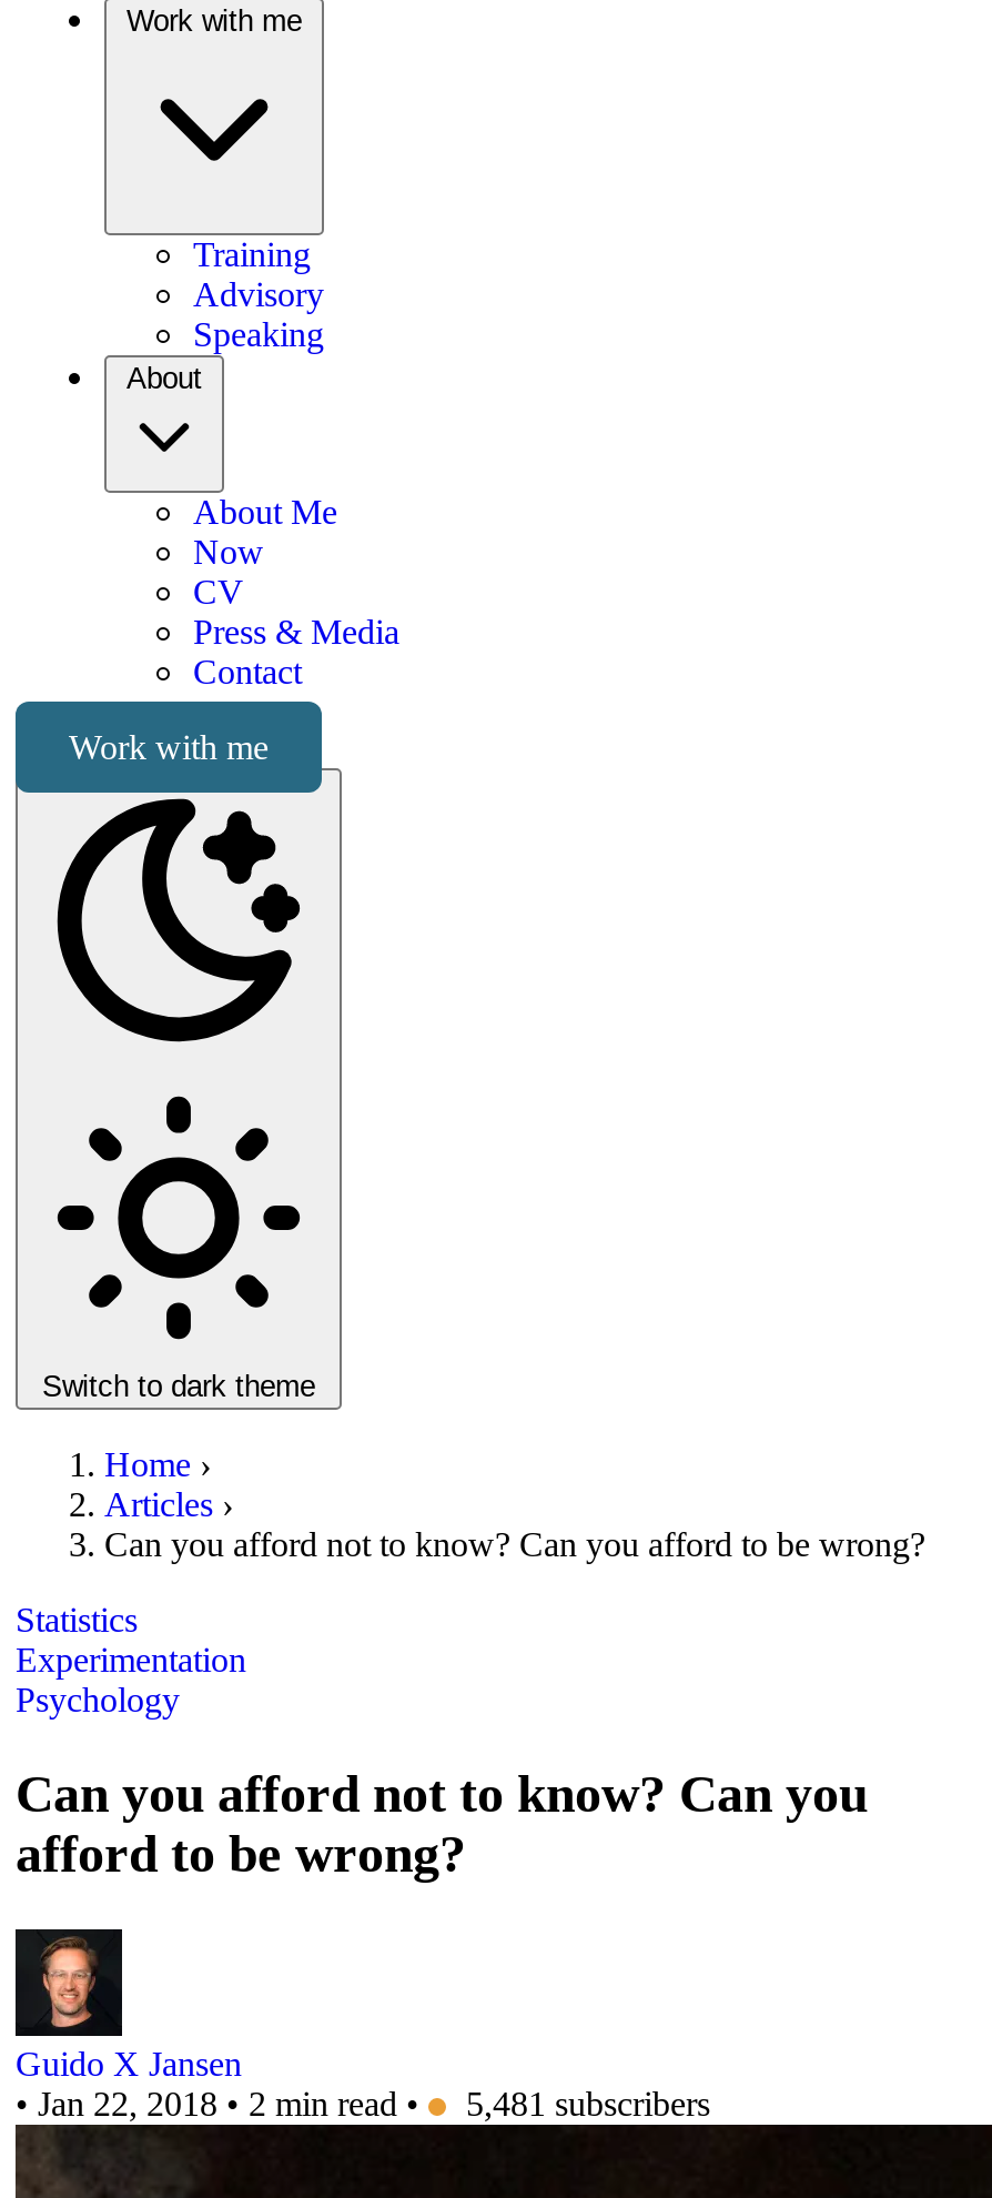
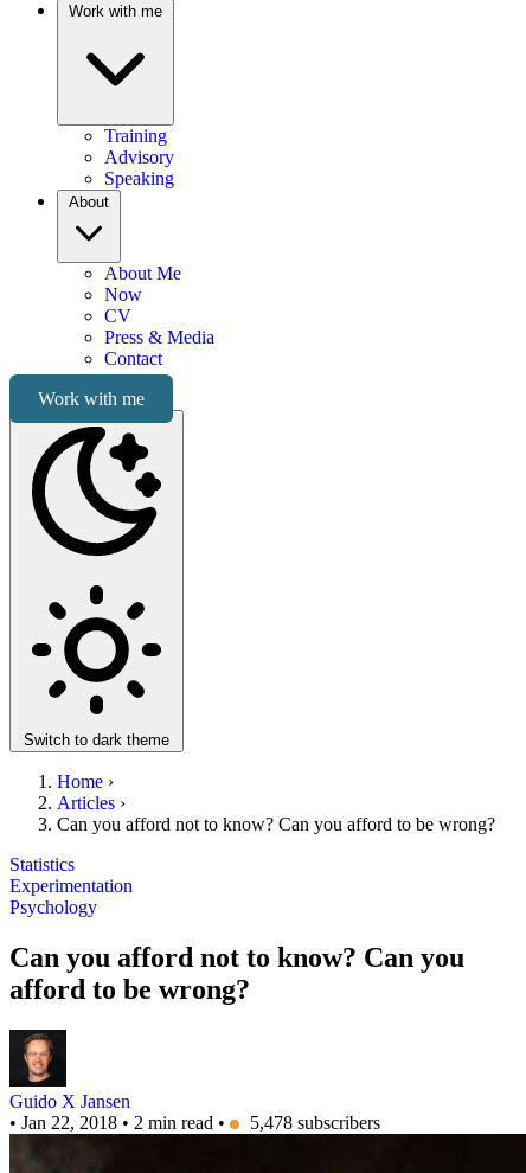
[16,2084,710,2122] • Jan 22, 2018 • 2 min read • 5,481 subscribers -> [9,1112,380,1132] • Jan 22, 2018 • 2 min read • 5,478 subscribers

